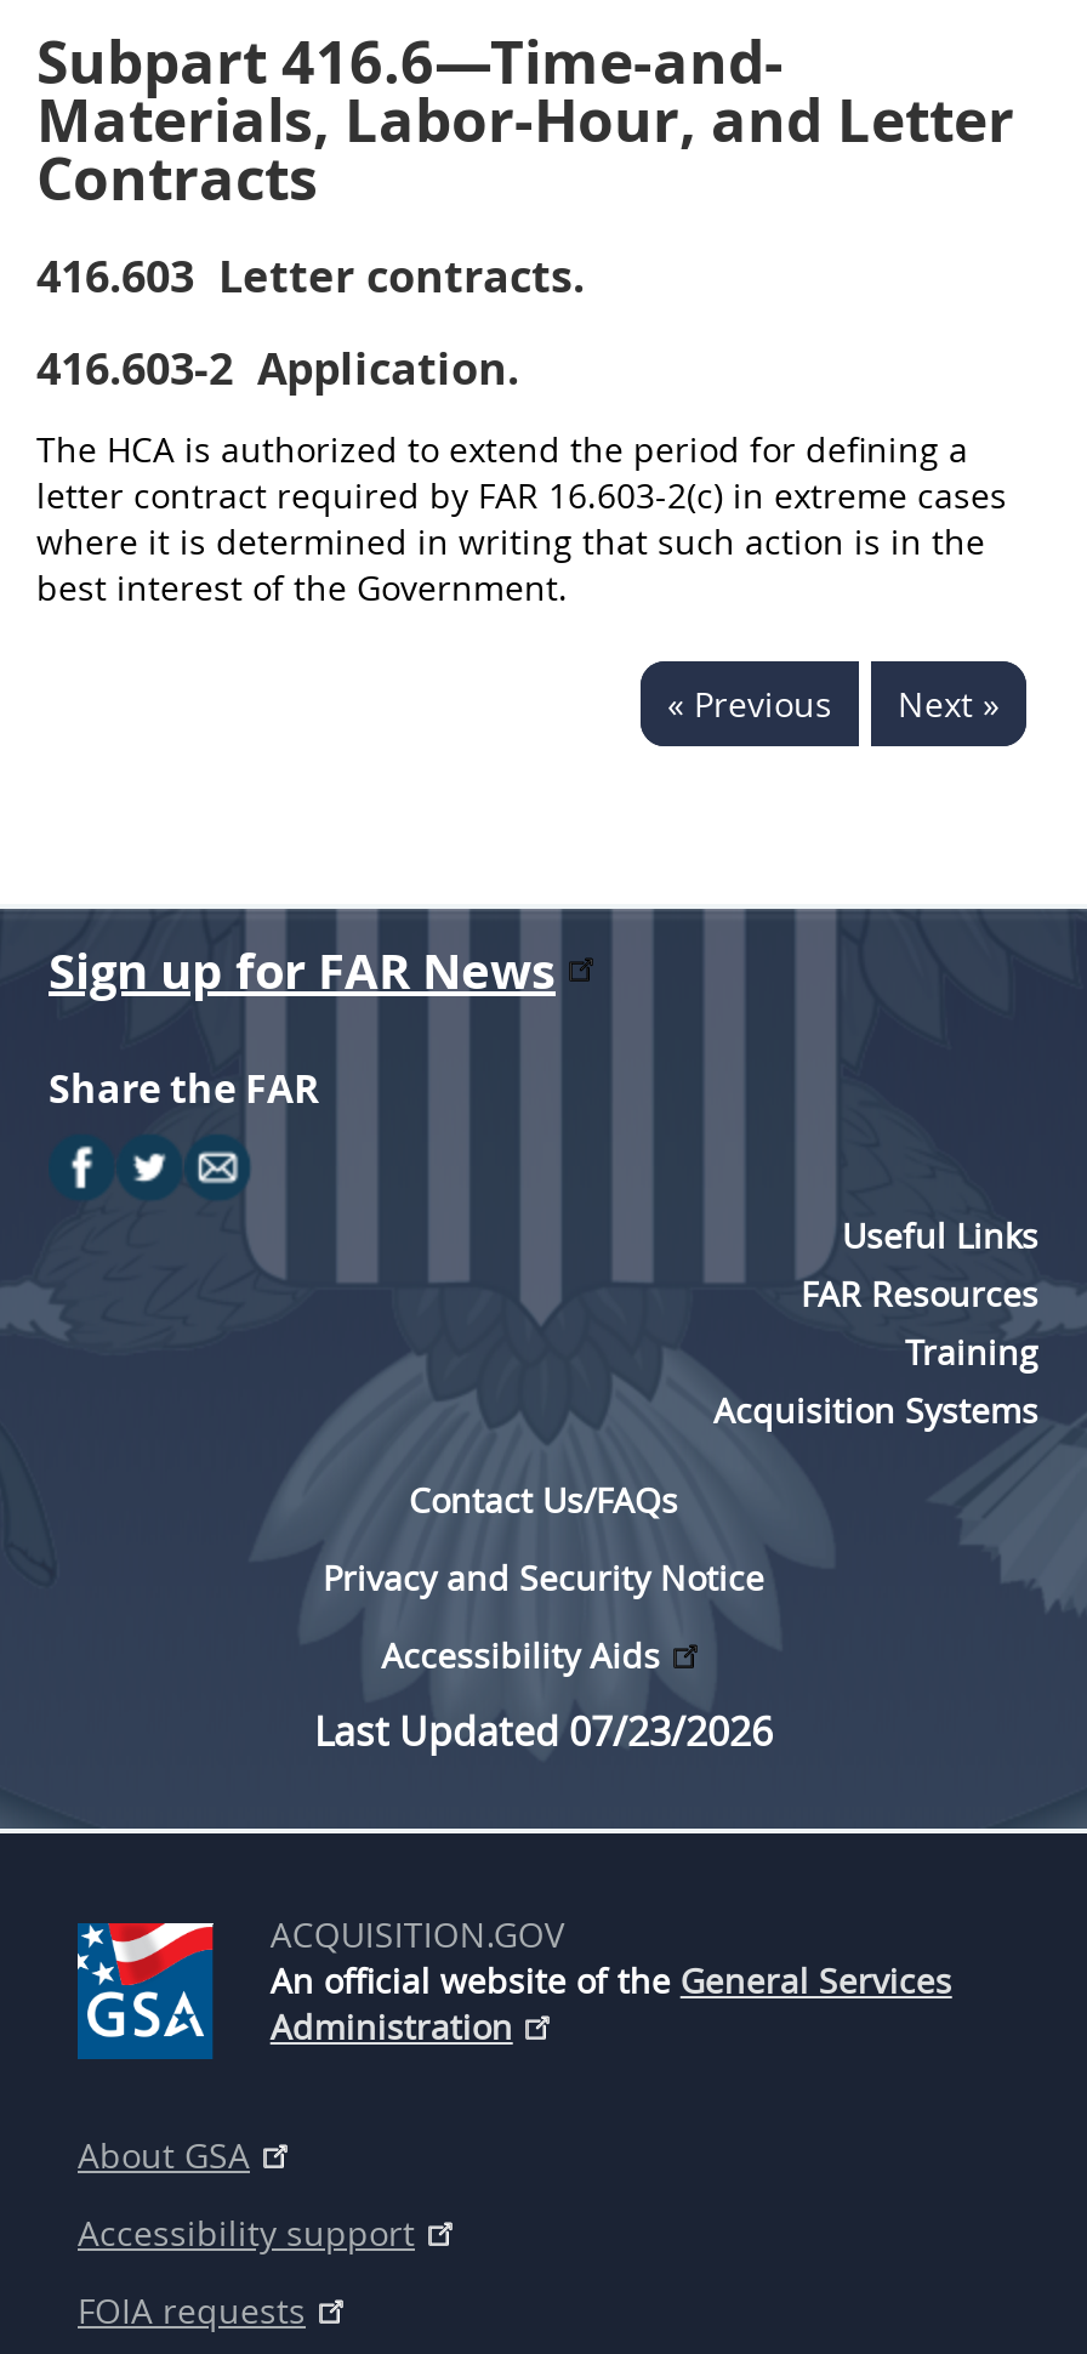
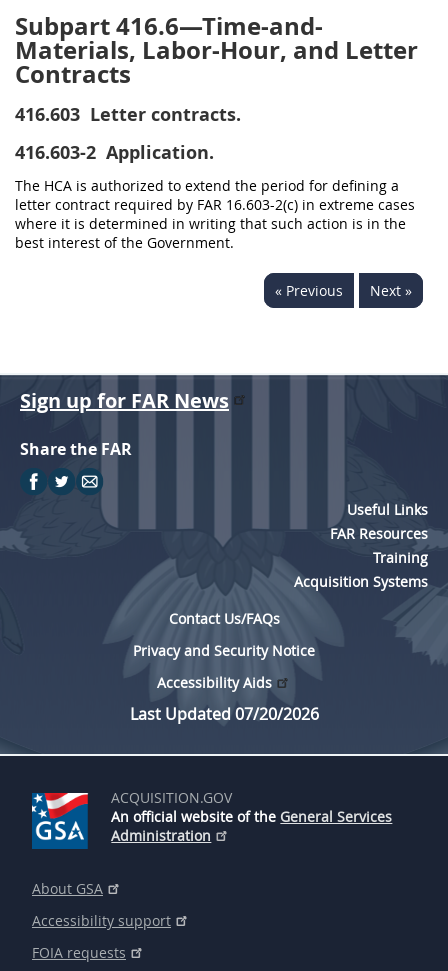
[314,1705,773,1758] Last Updated 07/23/2026 -> [129,703,318,725] Last Updated 07/20/2026

